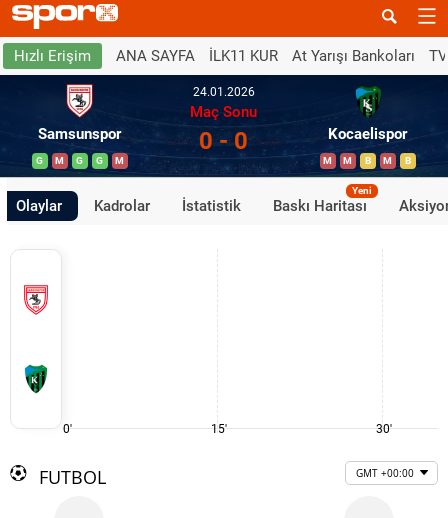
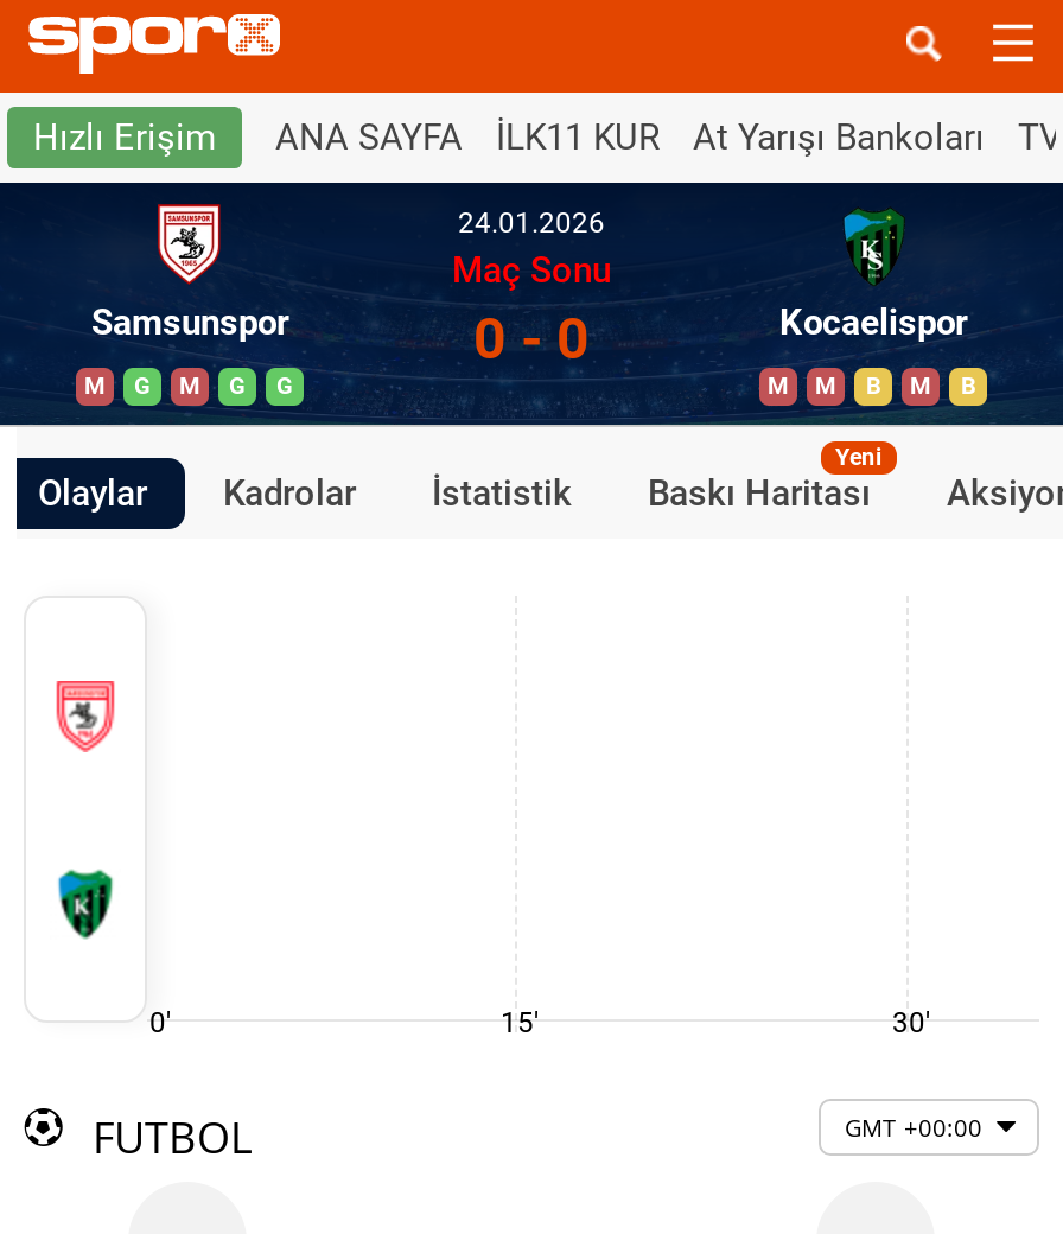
[115,155,124,166] M -> none
none -> [84,373,106,399] M

